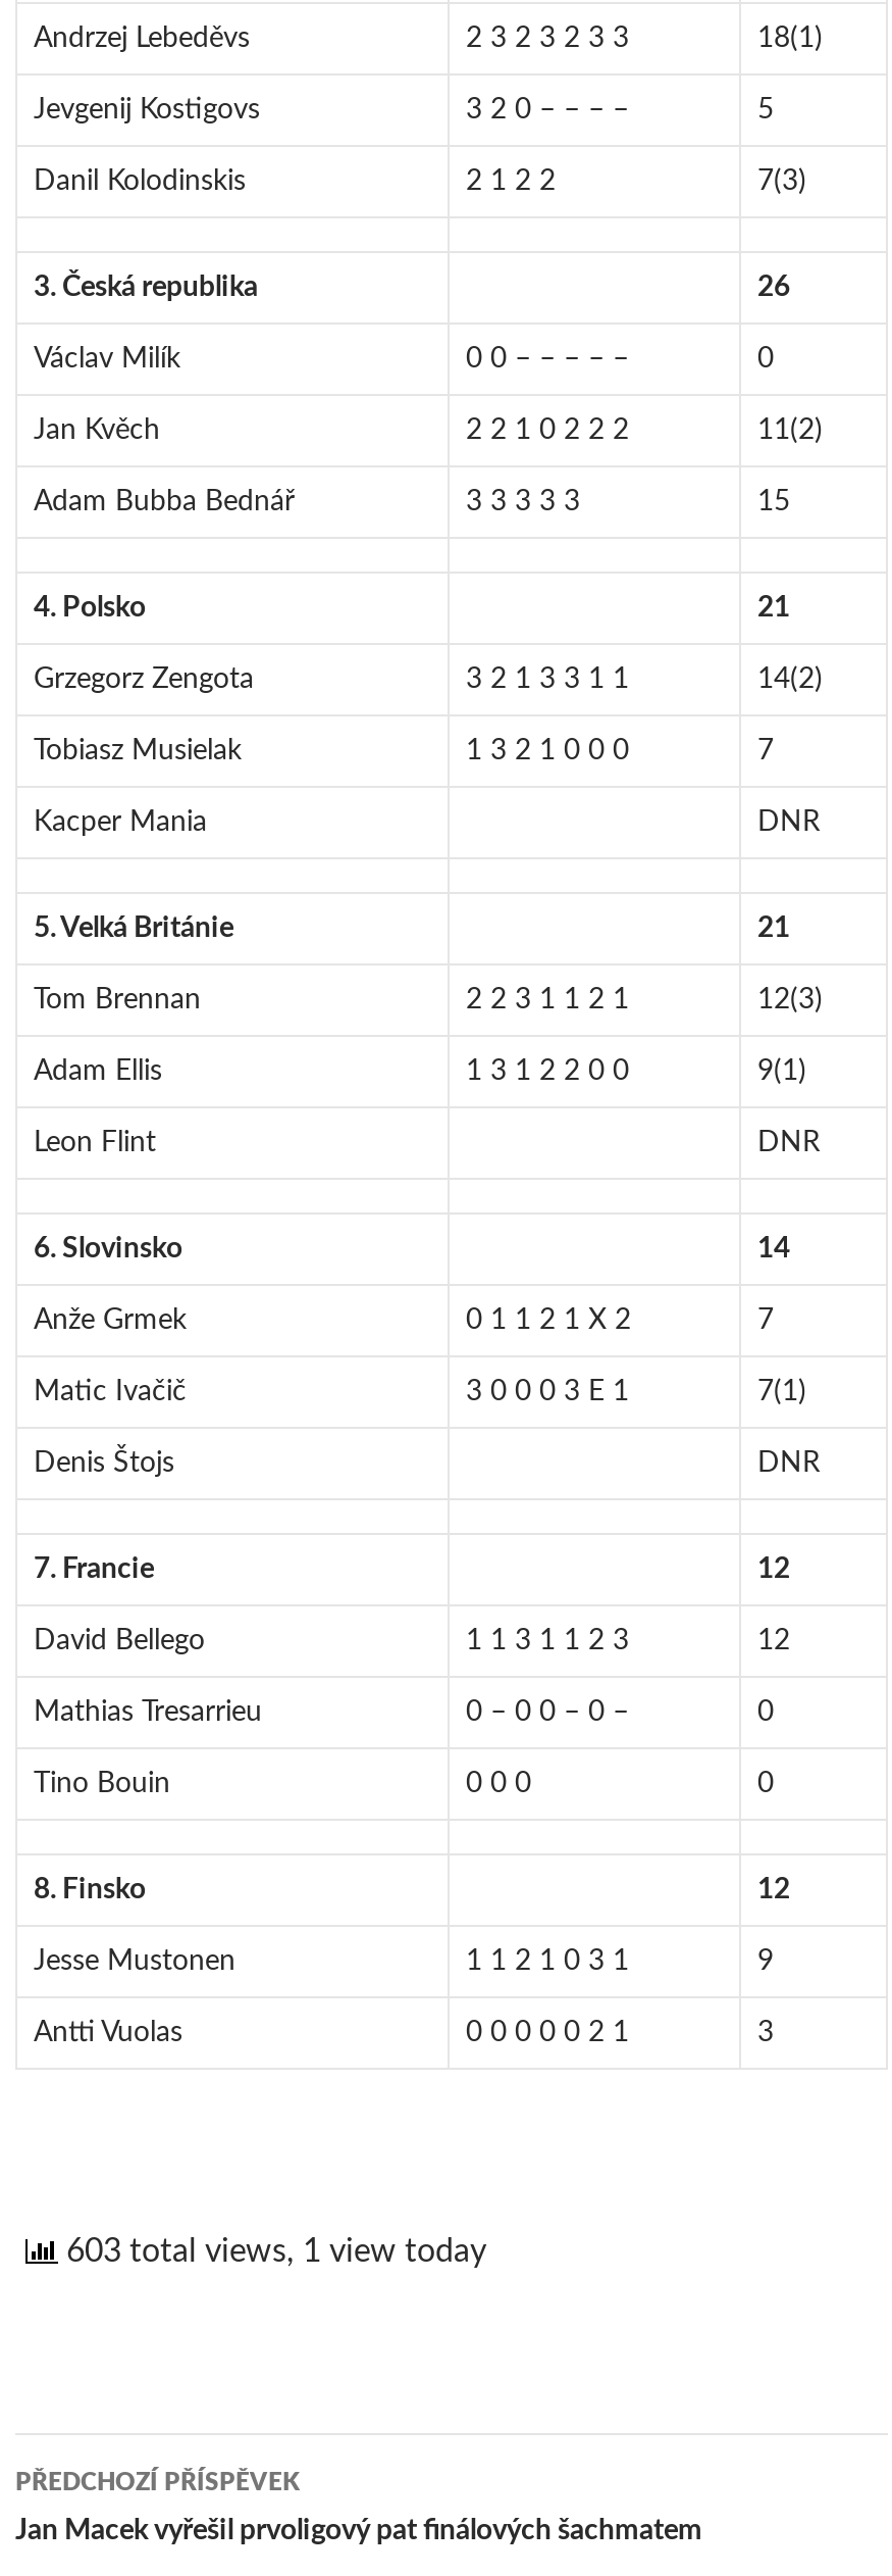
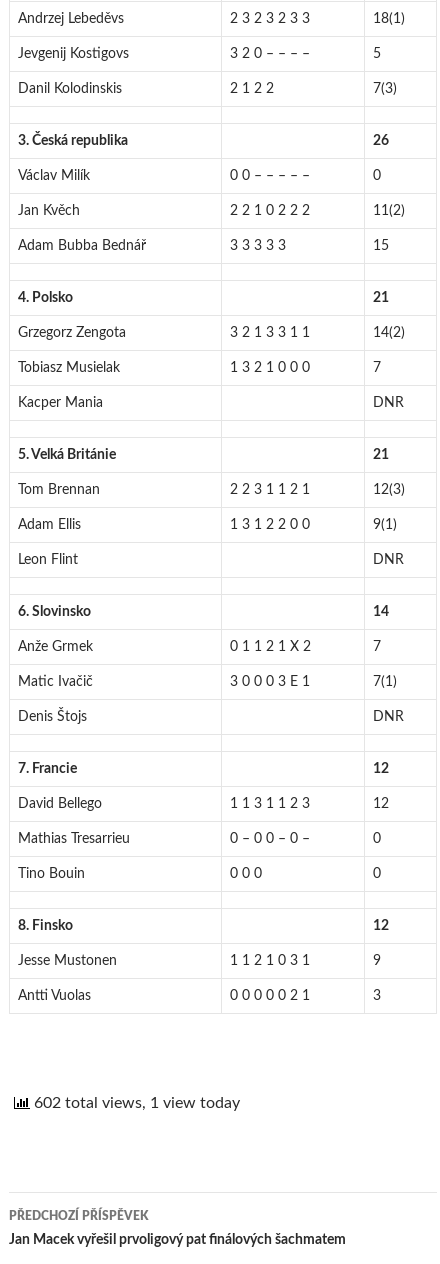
[58,2235,486,2267] 603 total views, 1 view today -> [30,1095,240,1111] 602 total views, 1 view today

